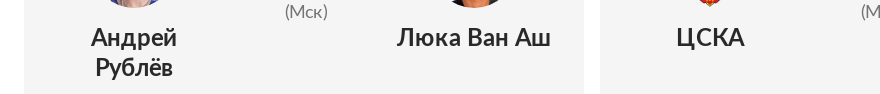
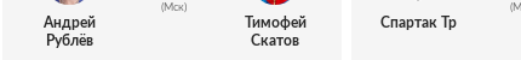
[397,26,551,50] Люка Ван Аш -> [244,16,306,48] Тимофей | Скатов
[676,26,744,50] ЦСКА -> [380,16,456,30] Спартак Тр

